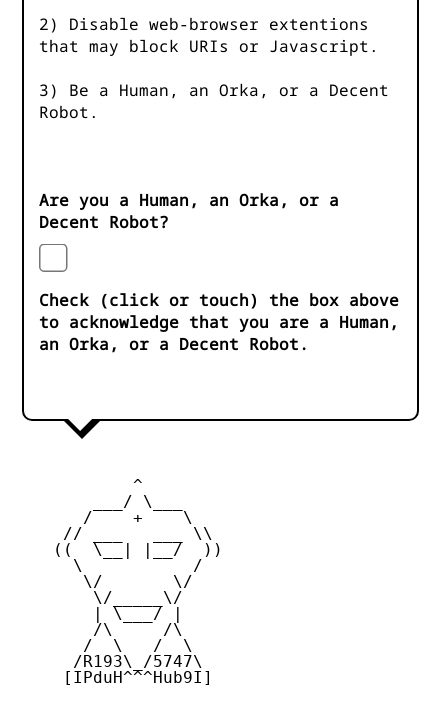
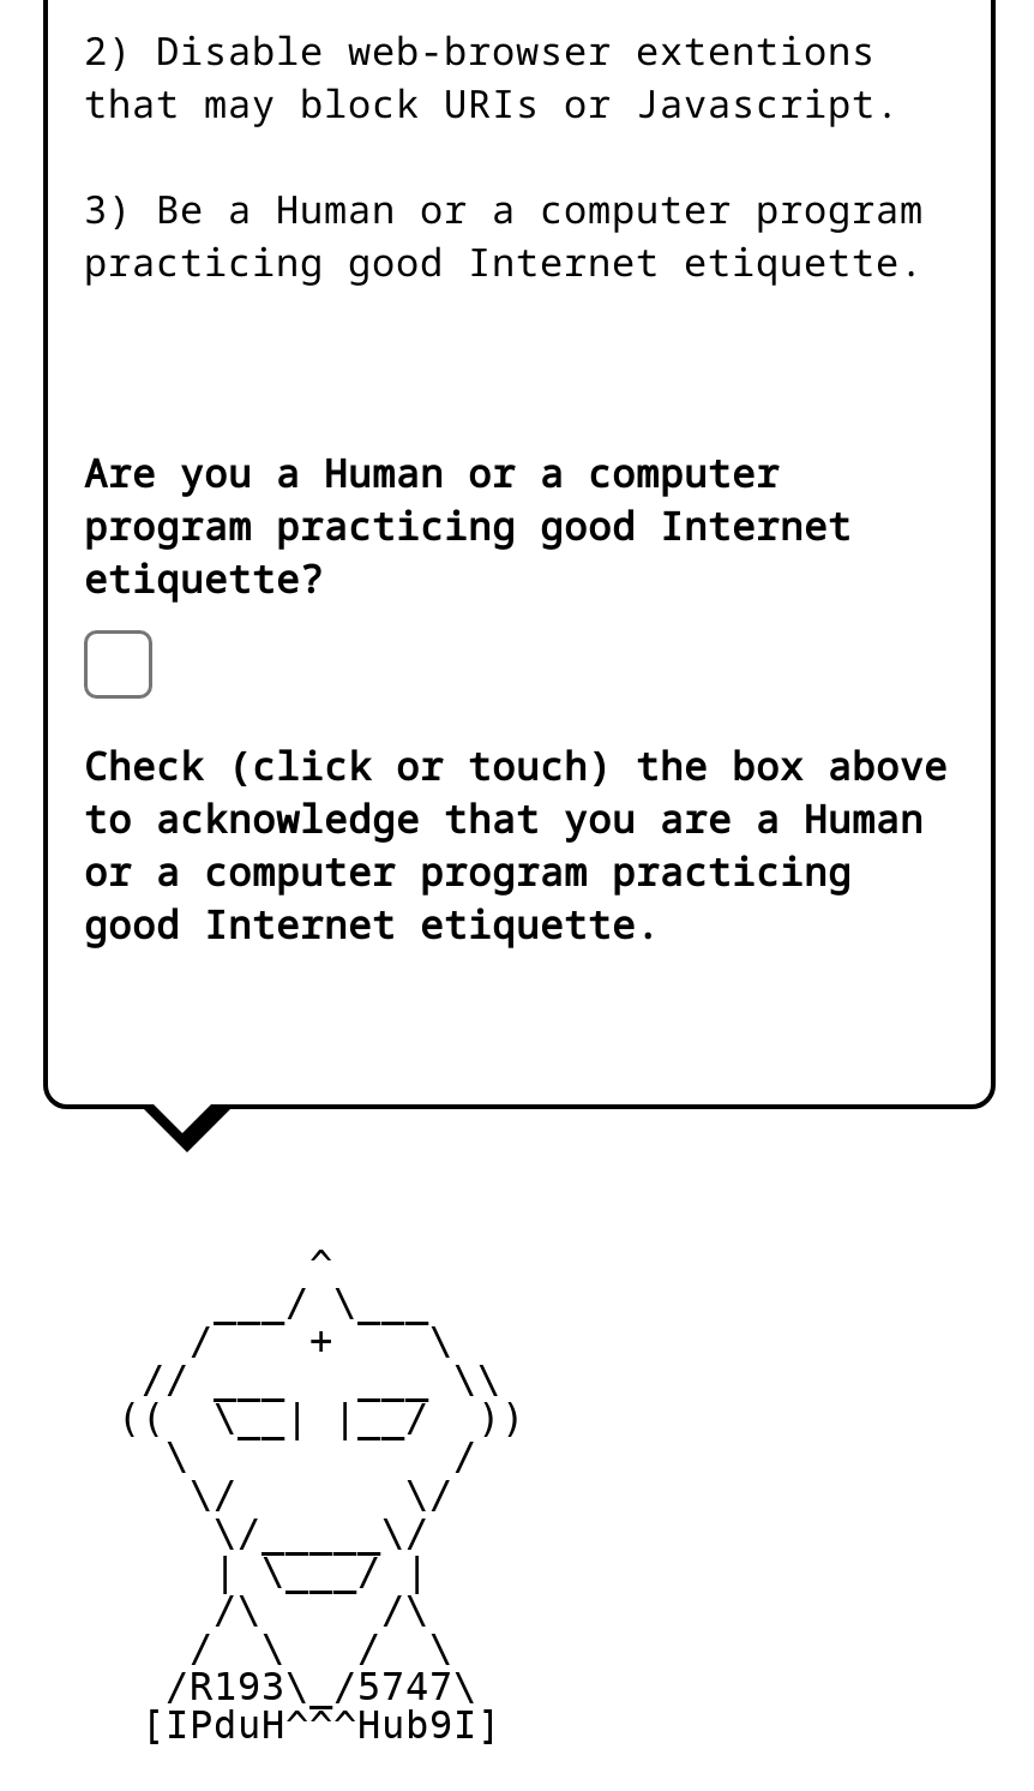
[39,79,389,123] 3) Be a Human, an Orka, or a Decent | Robot. -> [84,183,924,289] 3) Be a Human or a computer program | practicing good Internet etiquette.
[39,189,339,233] Are you a Human, an Orka, or a | Decent Robot? -> [84,447,852,605] Are you a Human or a computer | program practicing good Internet | etiquette?
[39,311,399,355] to acknowledge that you are a Human, | an Orka, or a Decent Robot. -> [84,793,924,951] to acknowledge that you are a Human | or a computer program practicing | good Internet etiquette.

